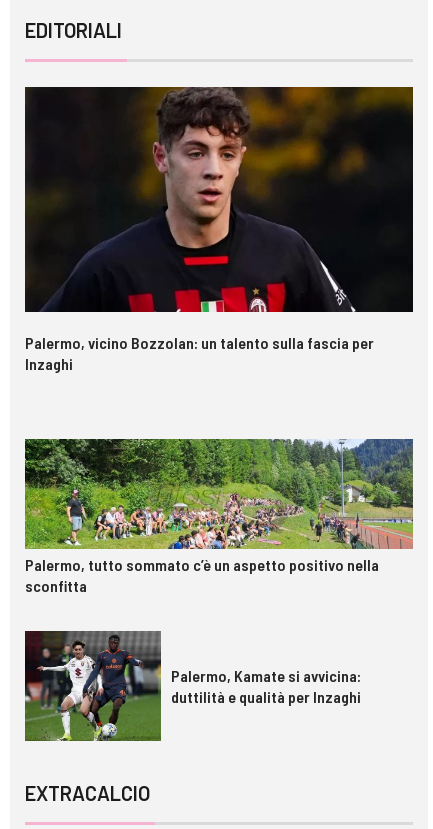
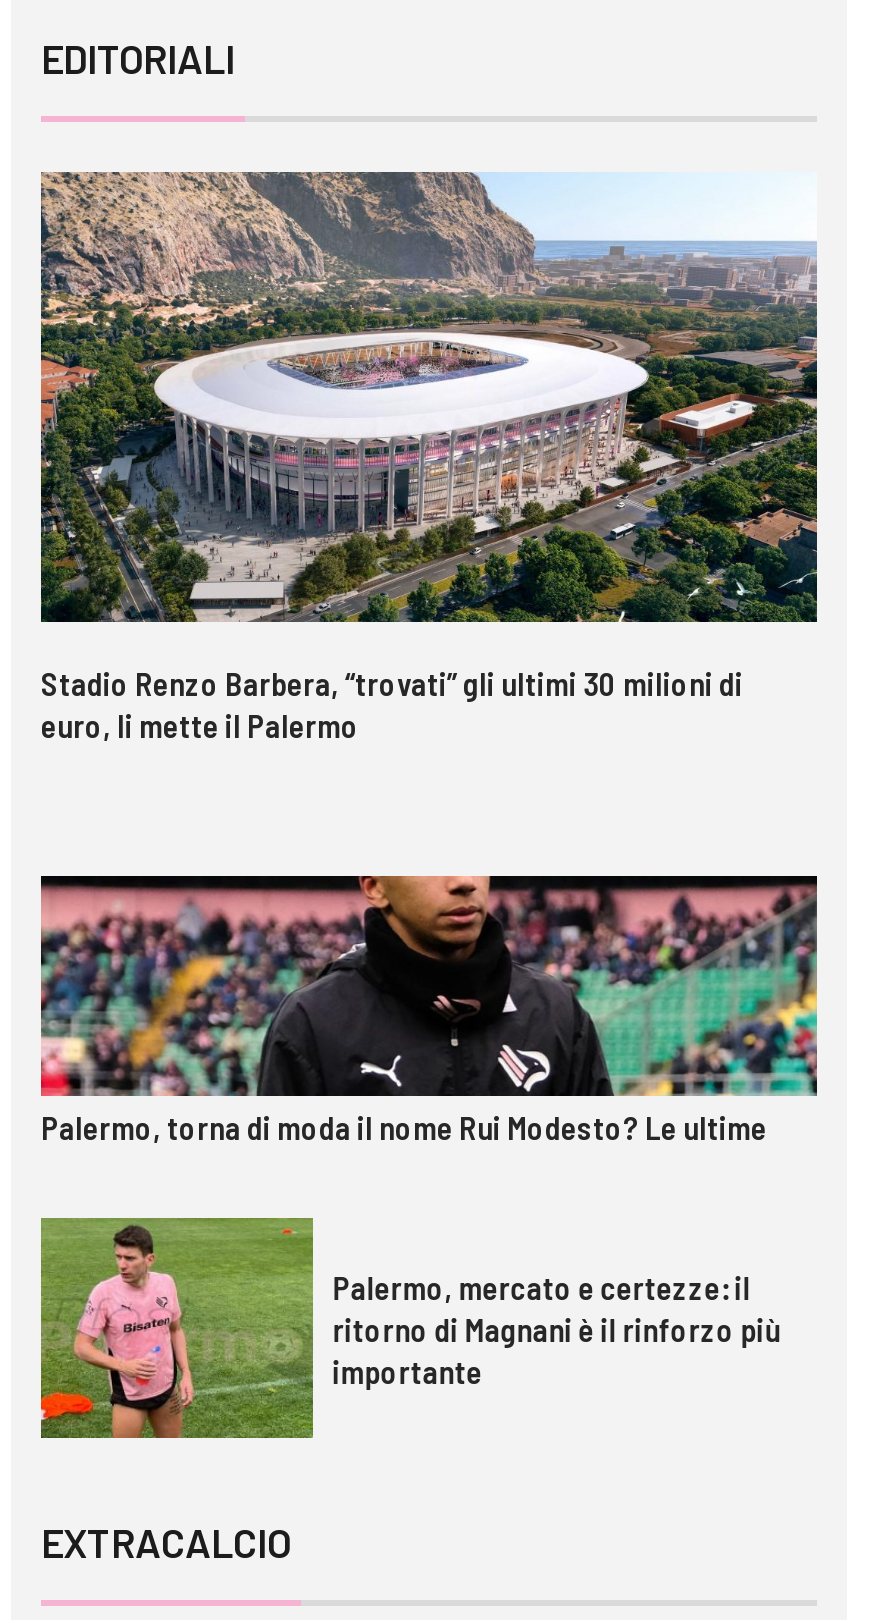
[24,86,414,373] [image] | Palermo, vicino Bozzolan: un talento sulla fascia per | Inzaghi -> [39,170,819,745] [image] | Stadio Renzo Barbera, “trovati” gli ultimi 30 milioni di | euro, li mette il Palermo
[24,438,414,595] [image] | Palermo, tutto sommato c’è un aspetto positivo nella | sconfitta -> [39,874,819,1147] [image] | Palermo, torna di moda il nome Rui Modesto? Le ultime
[24,630,361,741] [image] | Palermo, Kamate si avvicina: | duttilità e qualità per Inzaghi -> [39,1216,781,1438] [image] | Palermo, mercato e certezze: il | ritorno di Magnani è il rinforzo più | importante

